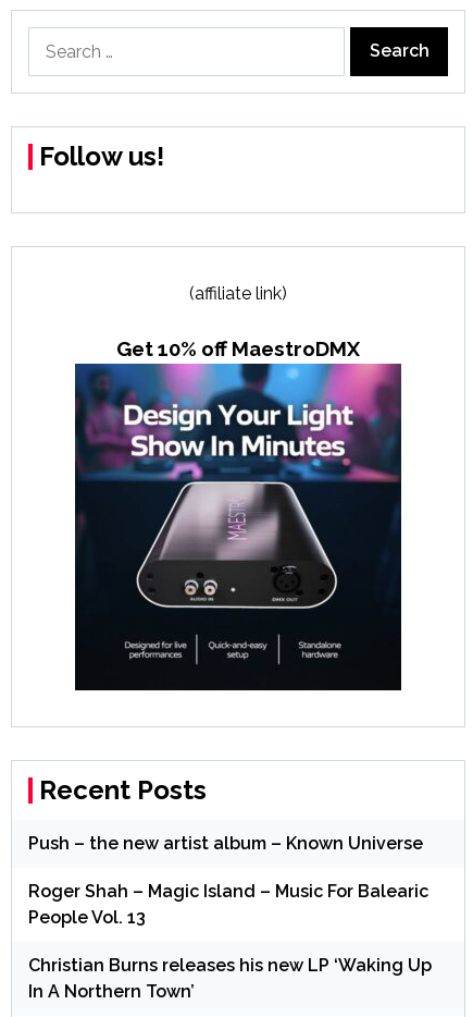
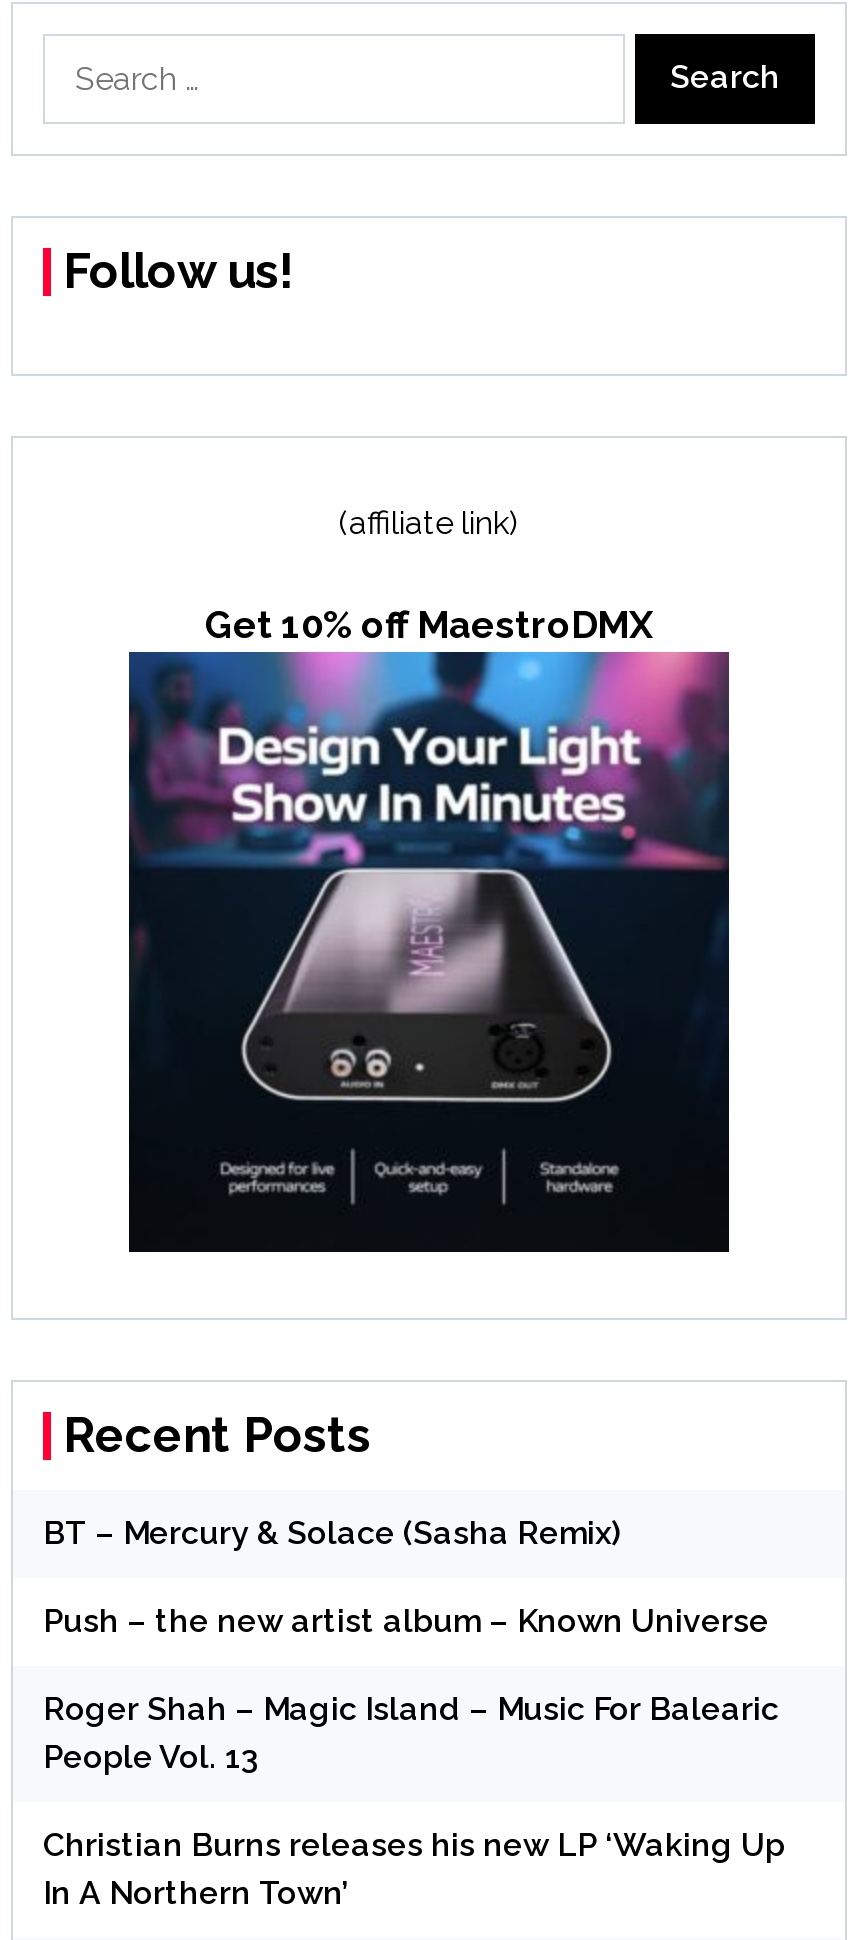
none -> [43,1515,619,1553] BT – Mercury & Solace (Sasha Remix)

